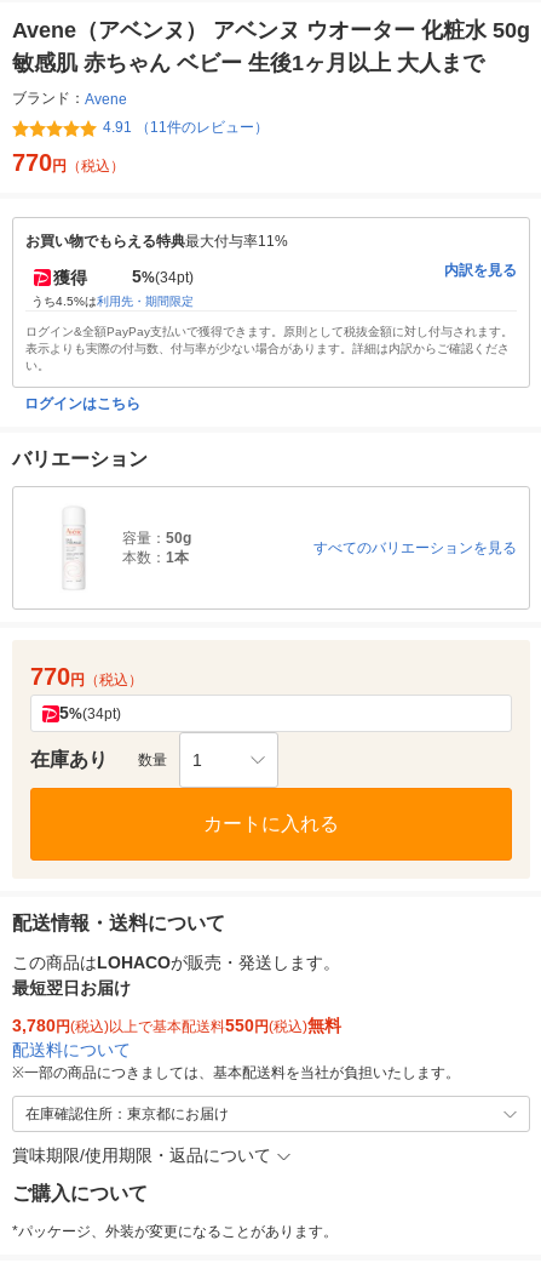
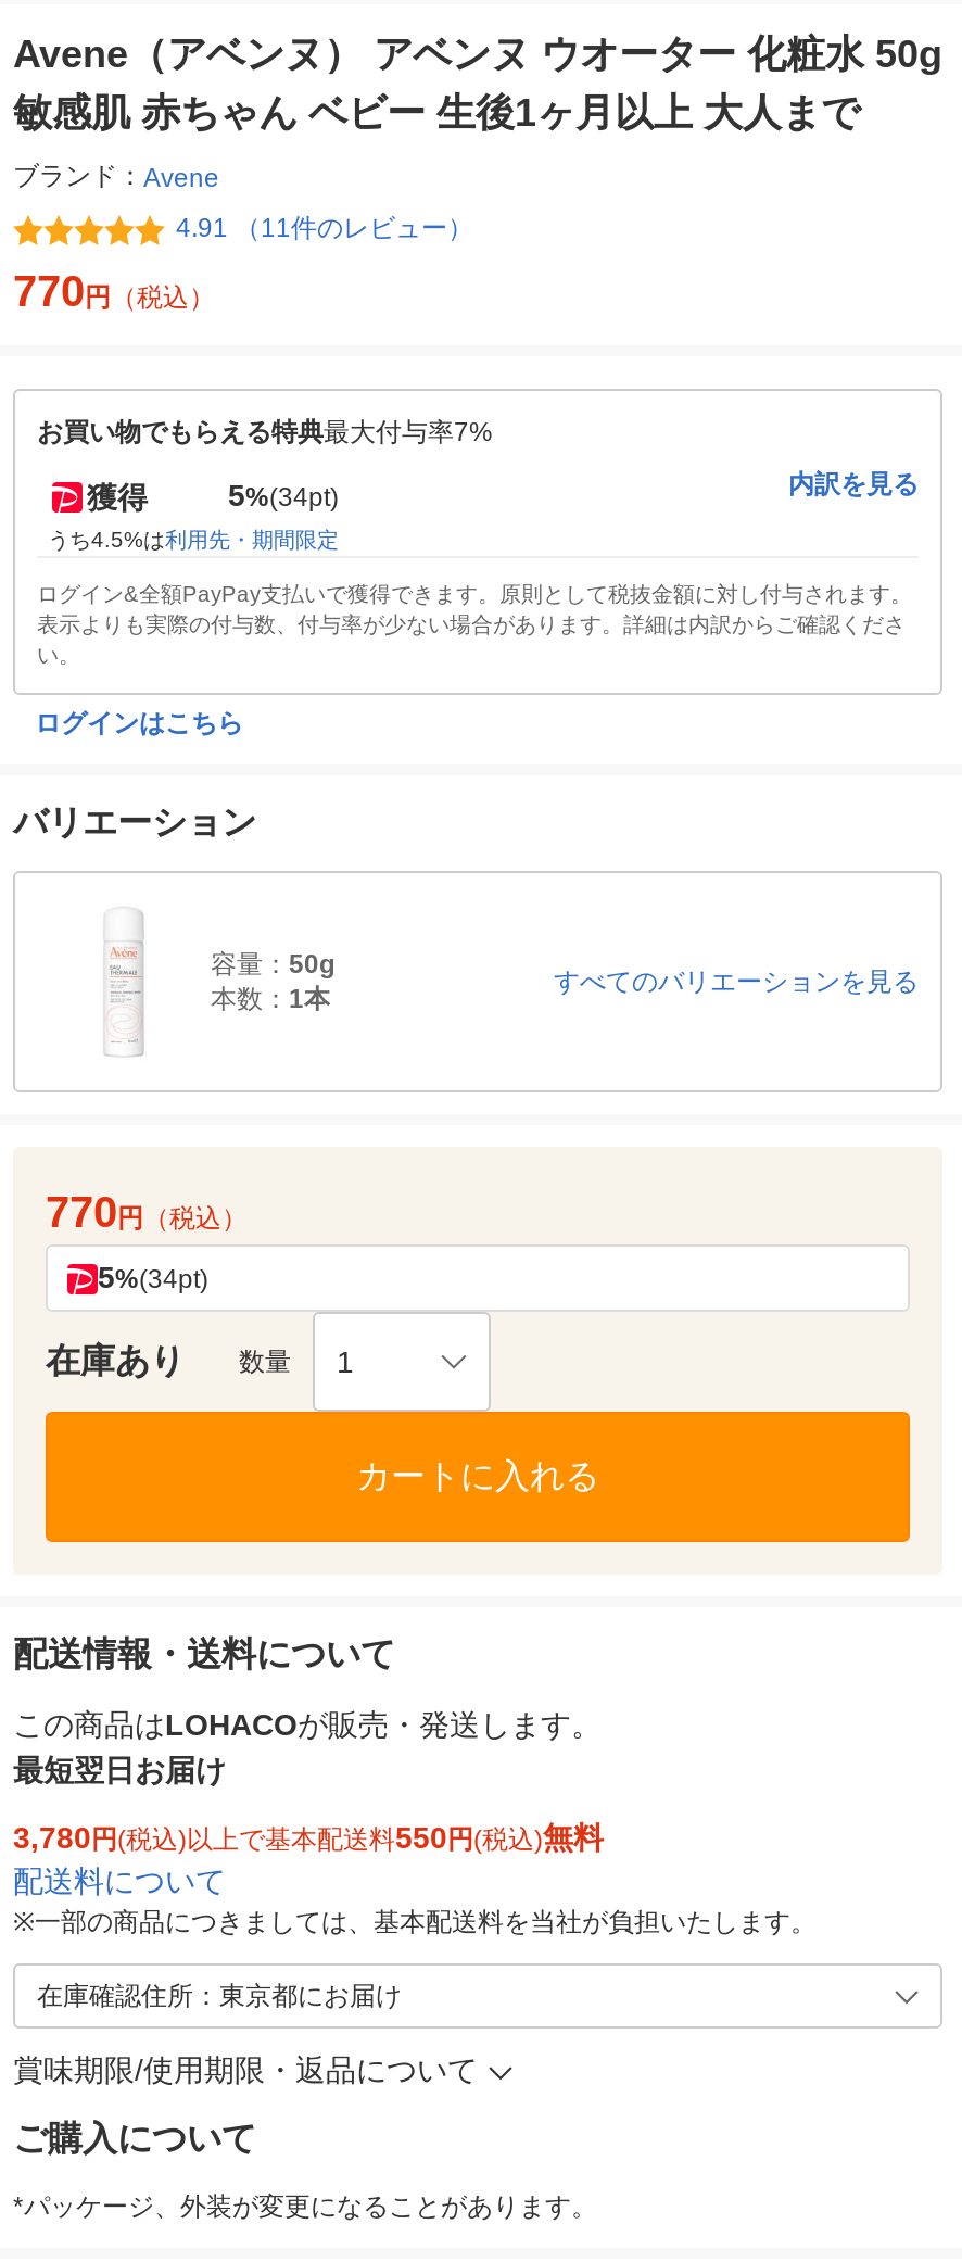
[25,233,288,250] お買い物でもらえる特典最大付与率11% -> [37,418,493,448] お買い物でもらえる特典最大付与率7%

